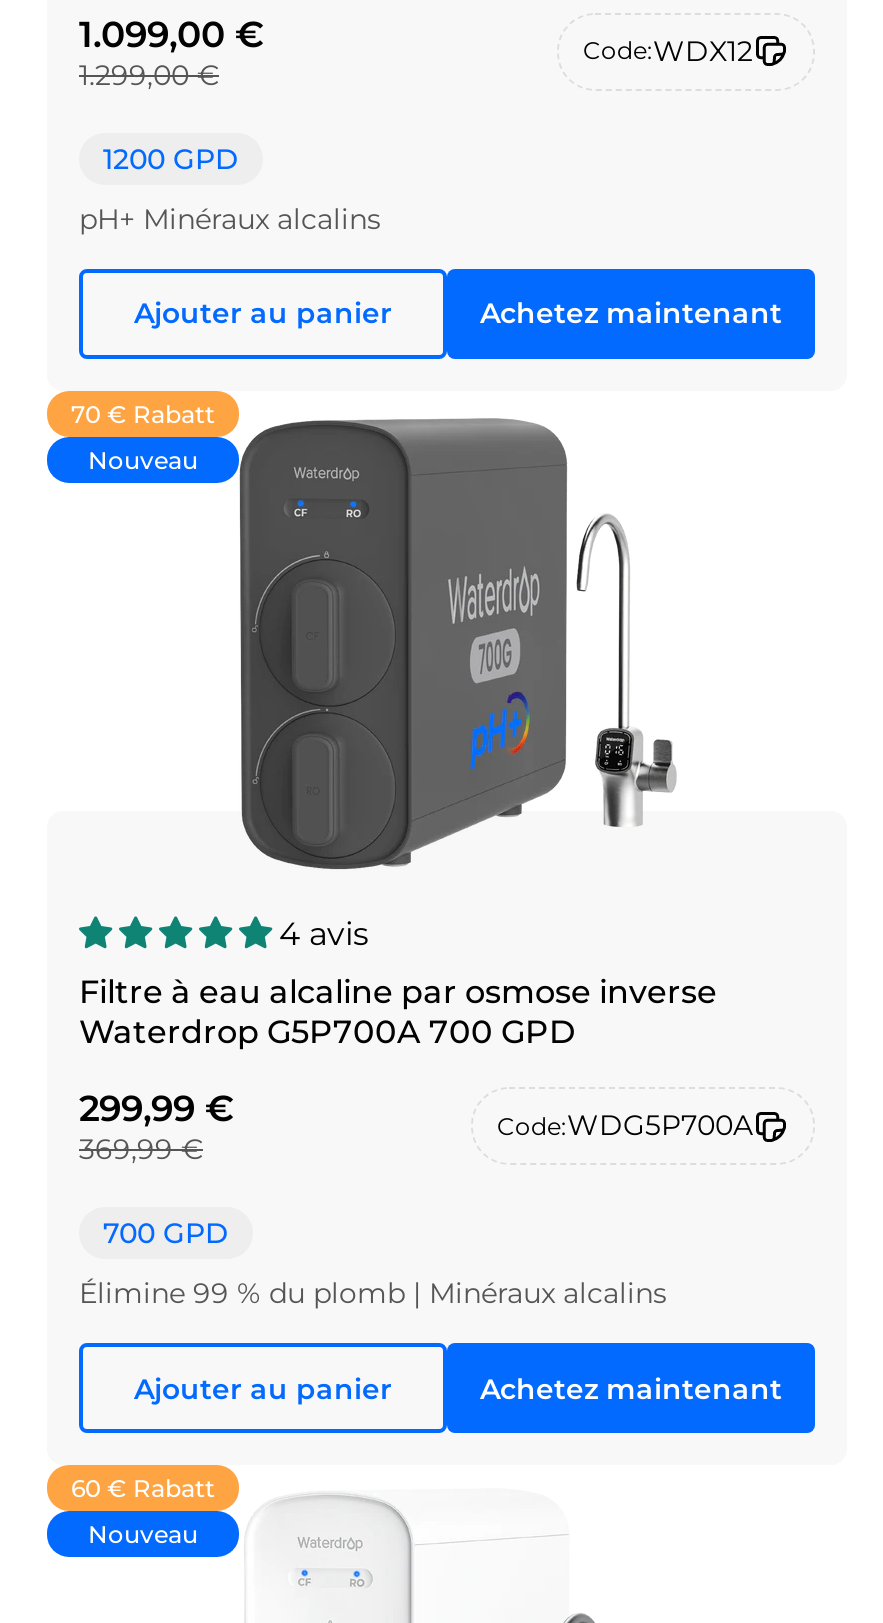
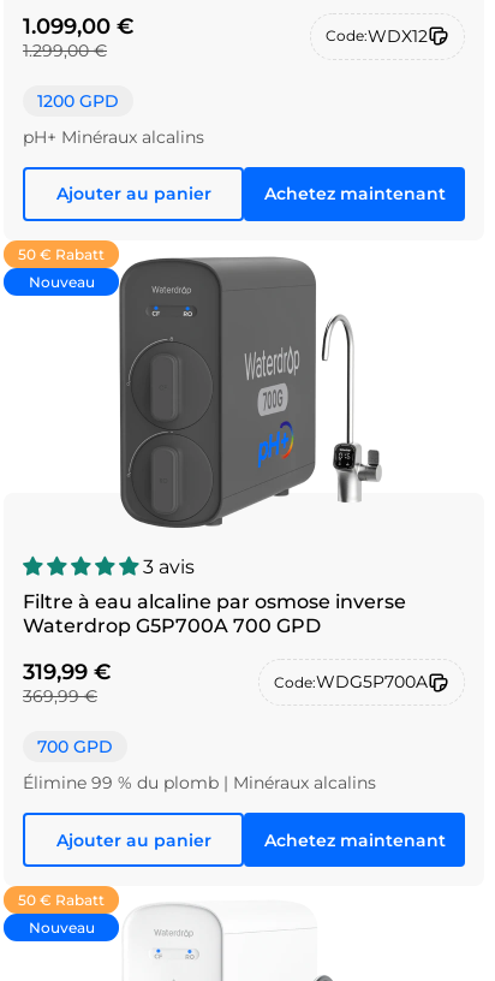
[71,398,215,428] 70 € Rabatt -> [18,245,105,263] 50 € Rabatt
[279,914,369,952] 4 avis -> [143,555,195,578] 3 avis
[79,1087,233,1131] 299,99 € -> [23,659,111,685] 319,99 €
[71,1473,215,1503] 60 € Rabatt -> [18,891,105,909] 50 € Rabatt

